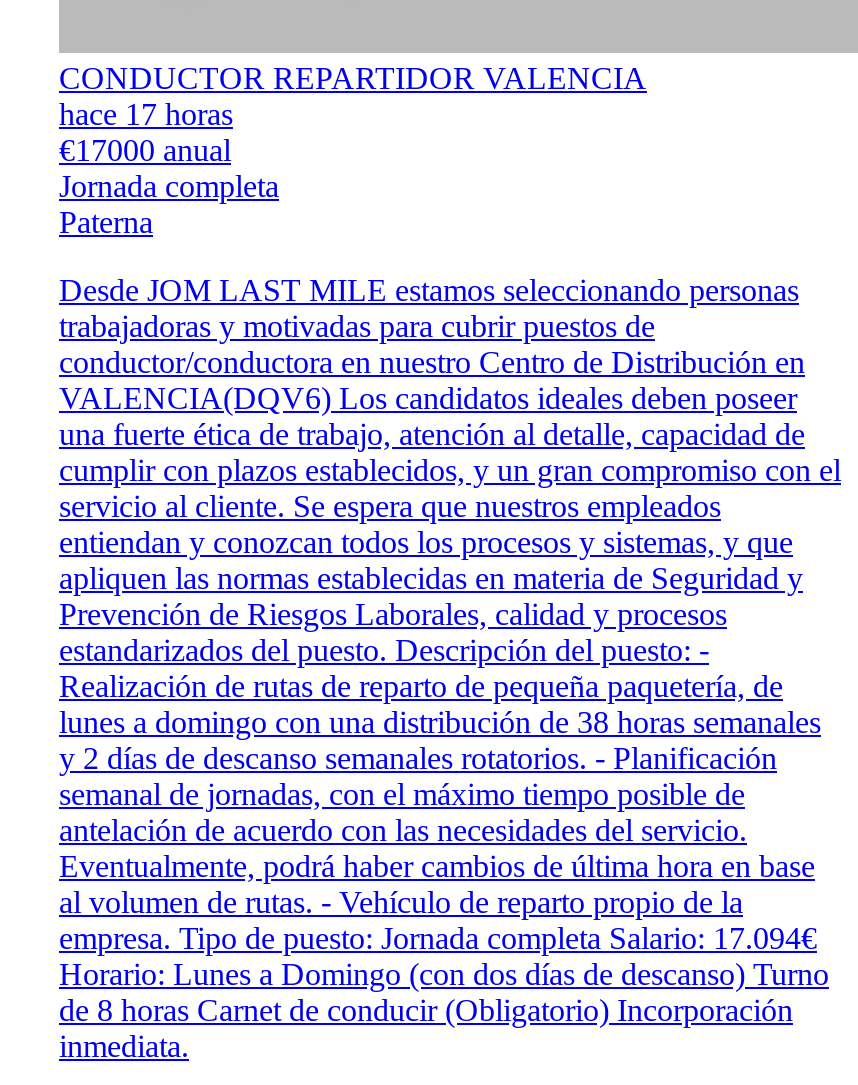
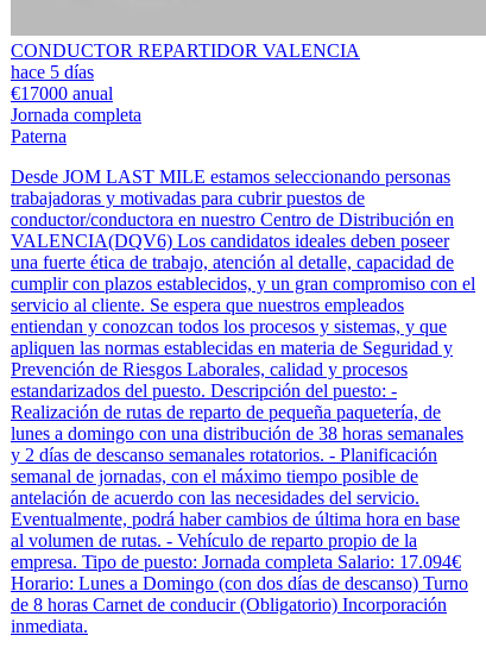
[59,97,233,131] hace 17 horas -> [11,62,94,82] hace 5 días

